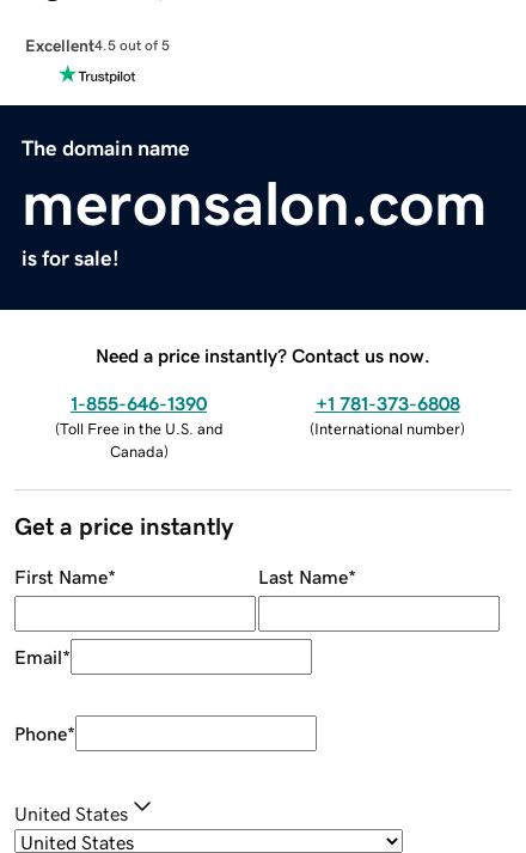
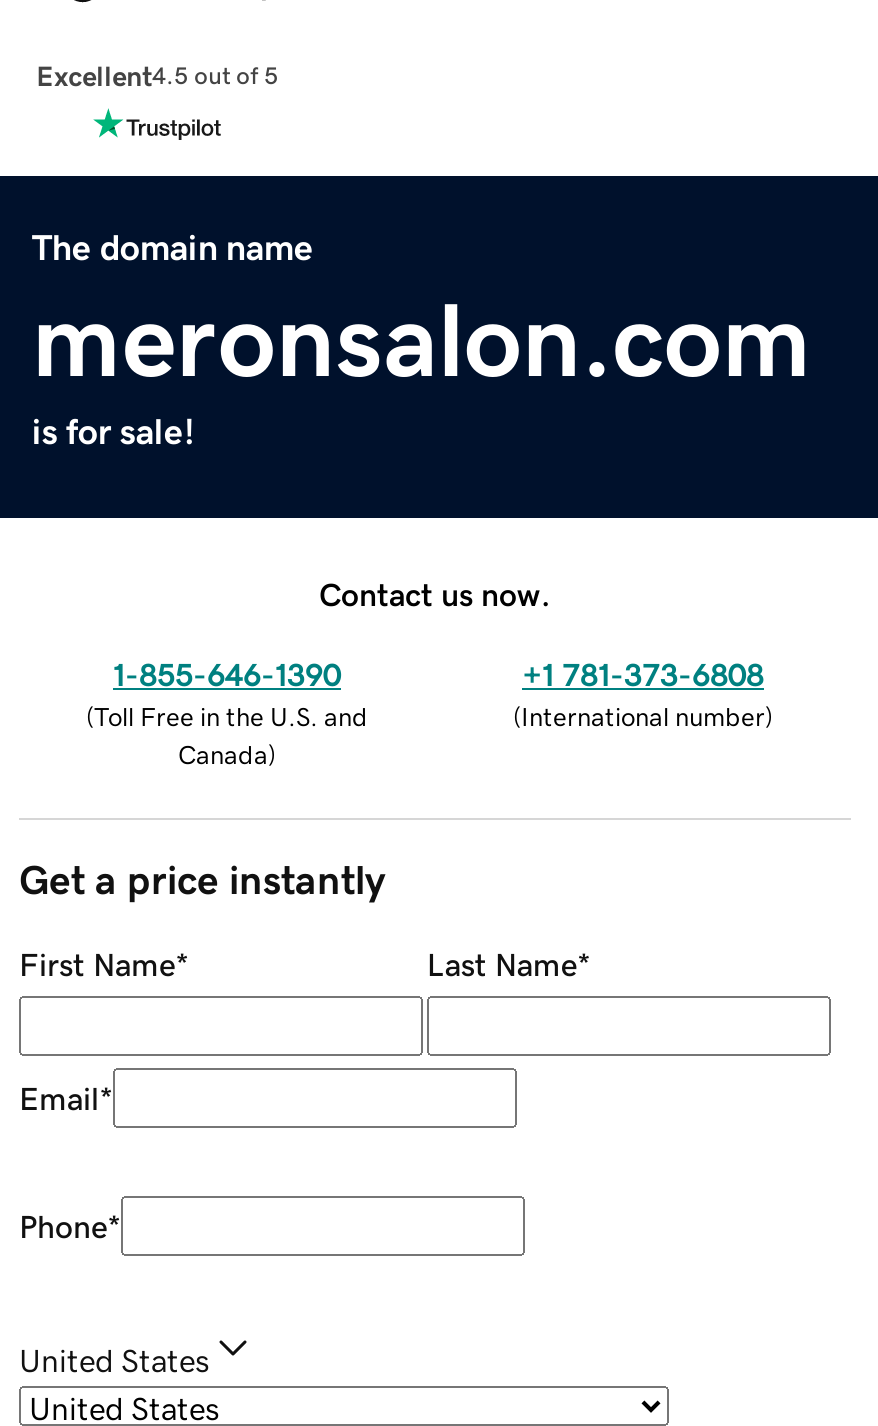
[96,345,430,364] Need a price instantly? Contact us now. -> [319,577,551,609] Contact us now.

